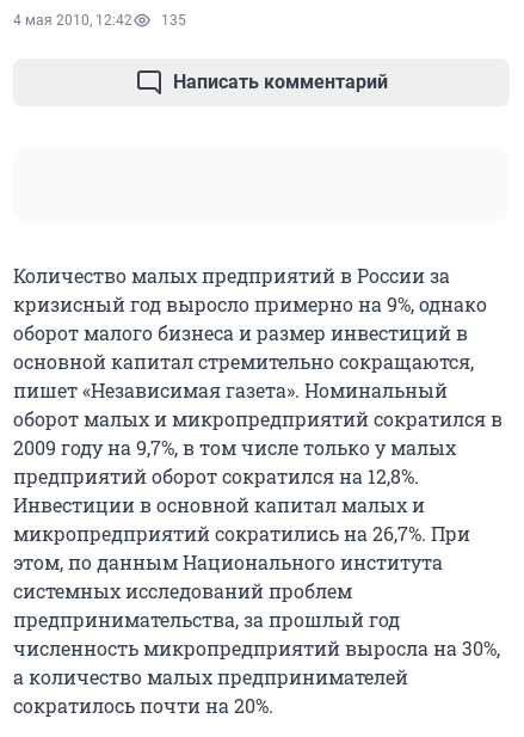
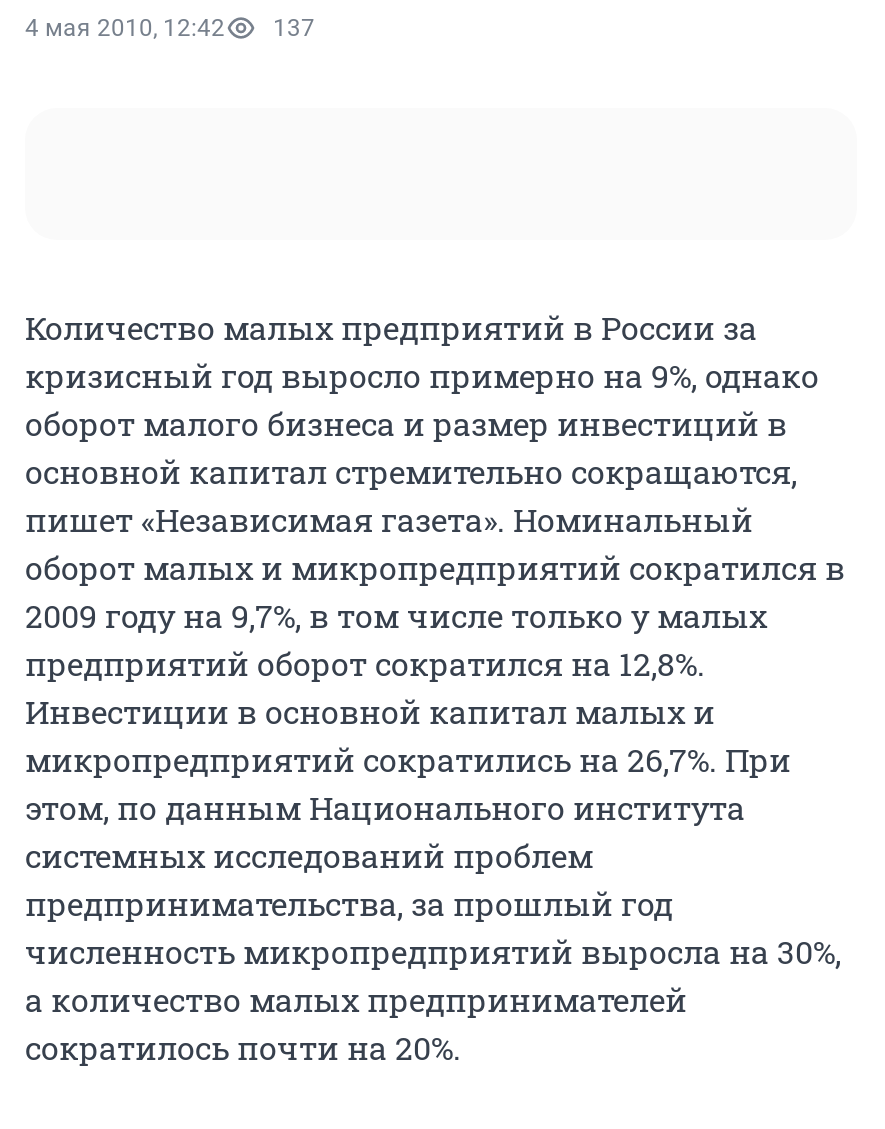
[161,12,388,93] 135 | Написать комментарий -> [273,14,315,42] 137

